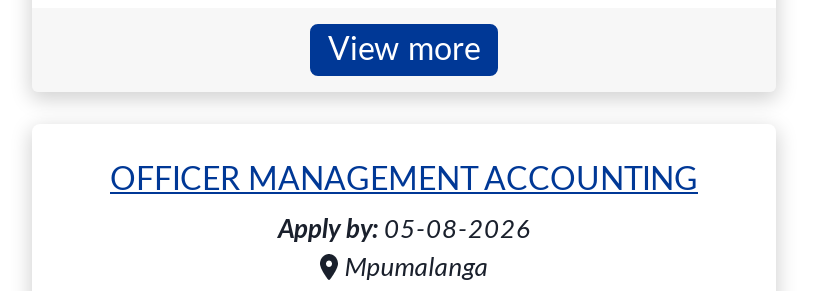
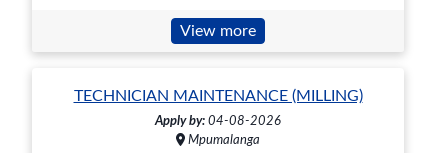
[110,164,698,196] OFFICER MANAGEMENT ACCOUNTING -> [73,88,362,104] TECHNICIAN MAINTENANCE (MILLING)
[278,218,530,242] Apply by: 05-08-2026 -> [155,115,281,127] Apply by: 04-08-2026

